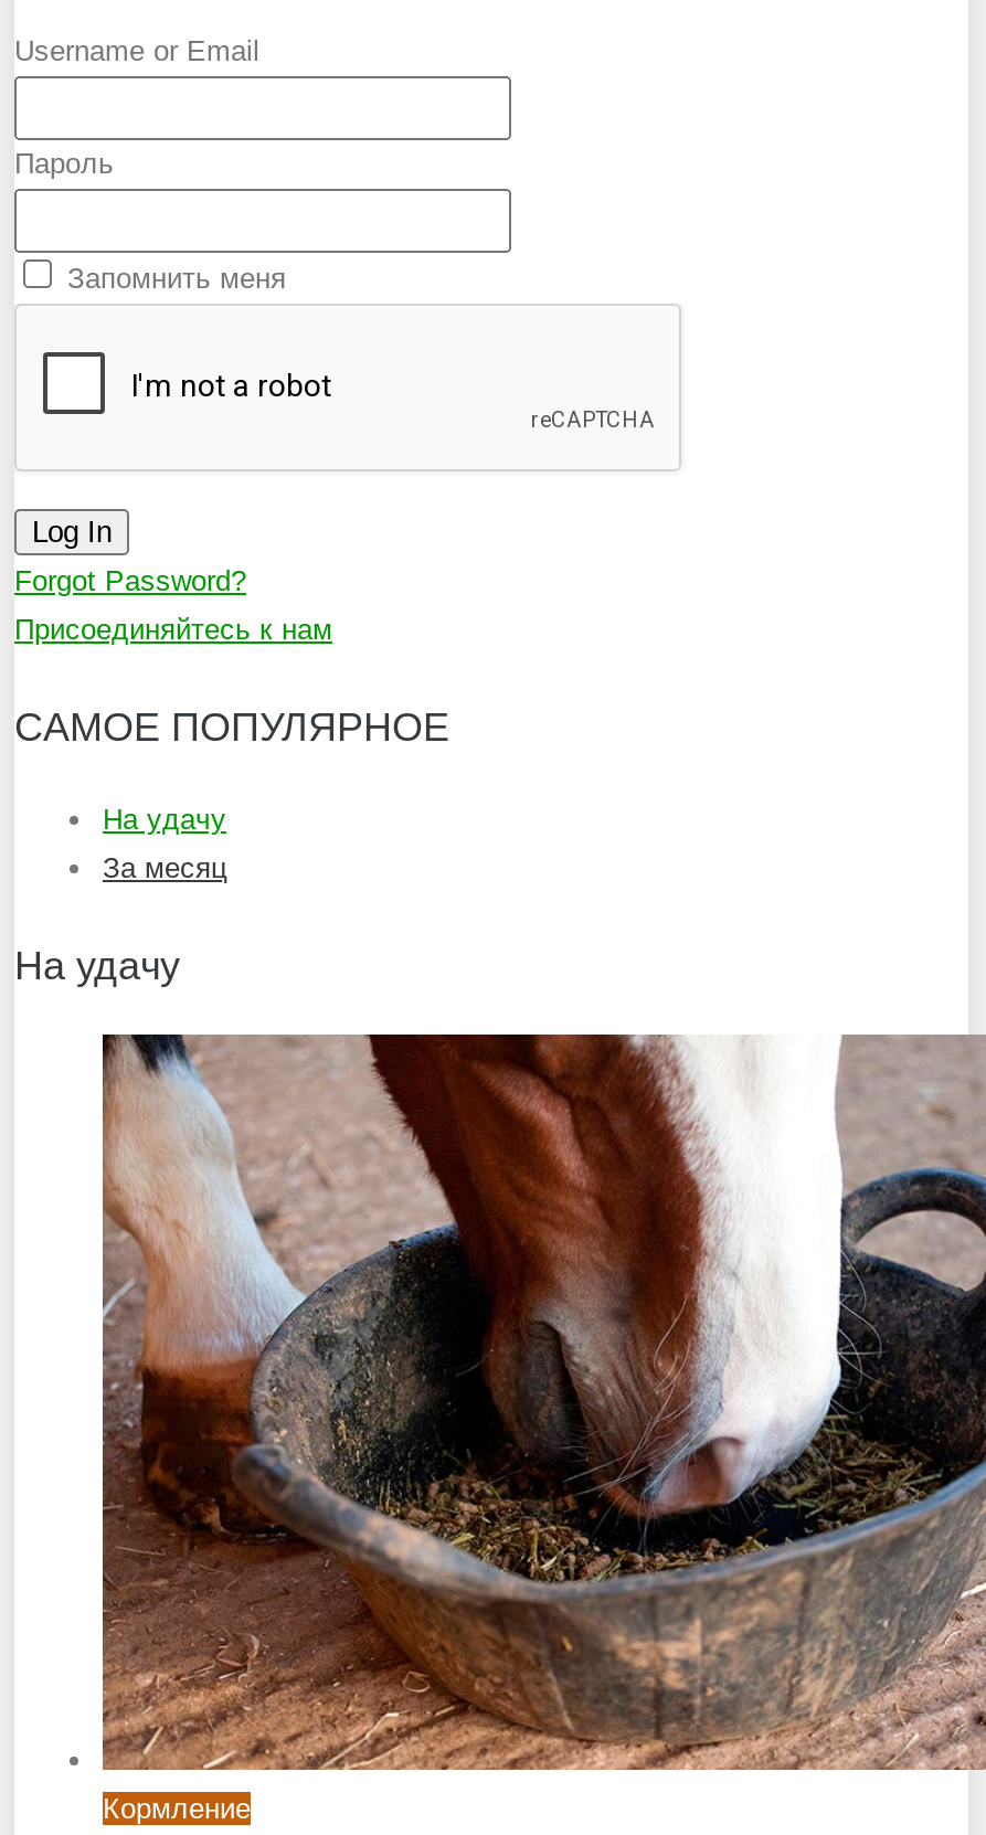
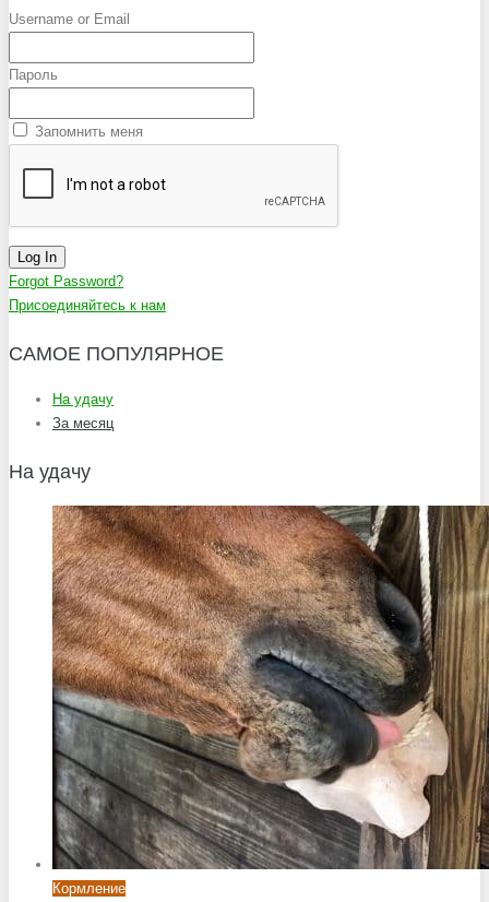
[100,1032,979,1772] [image] -> [51,505,486,870] [image]

